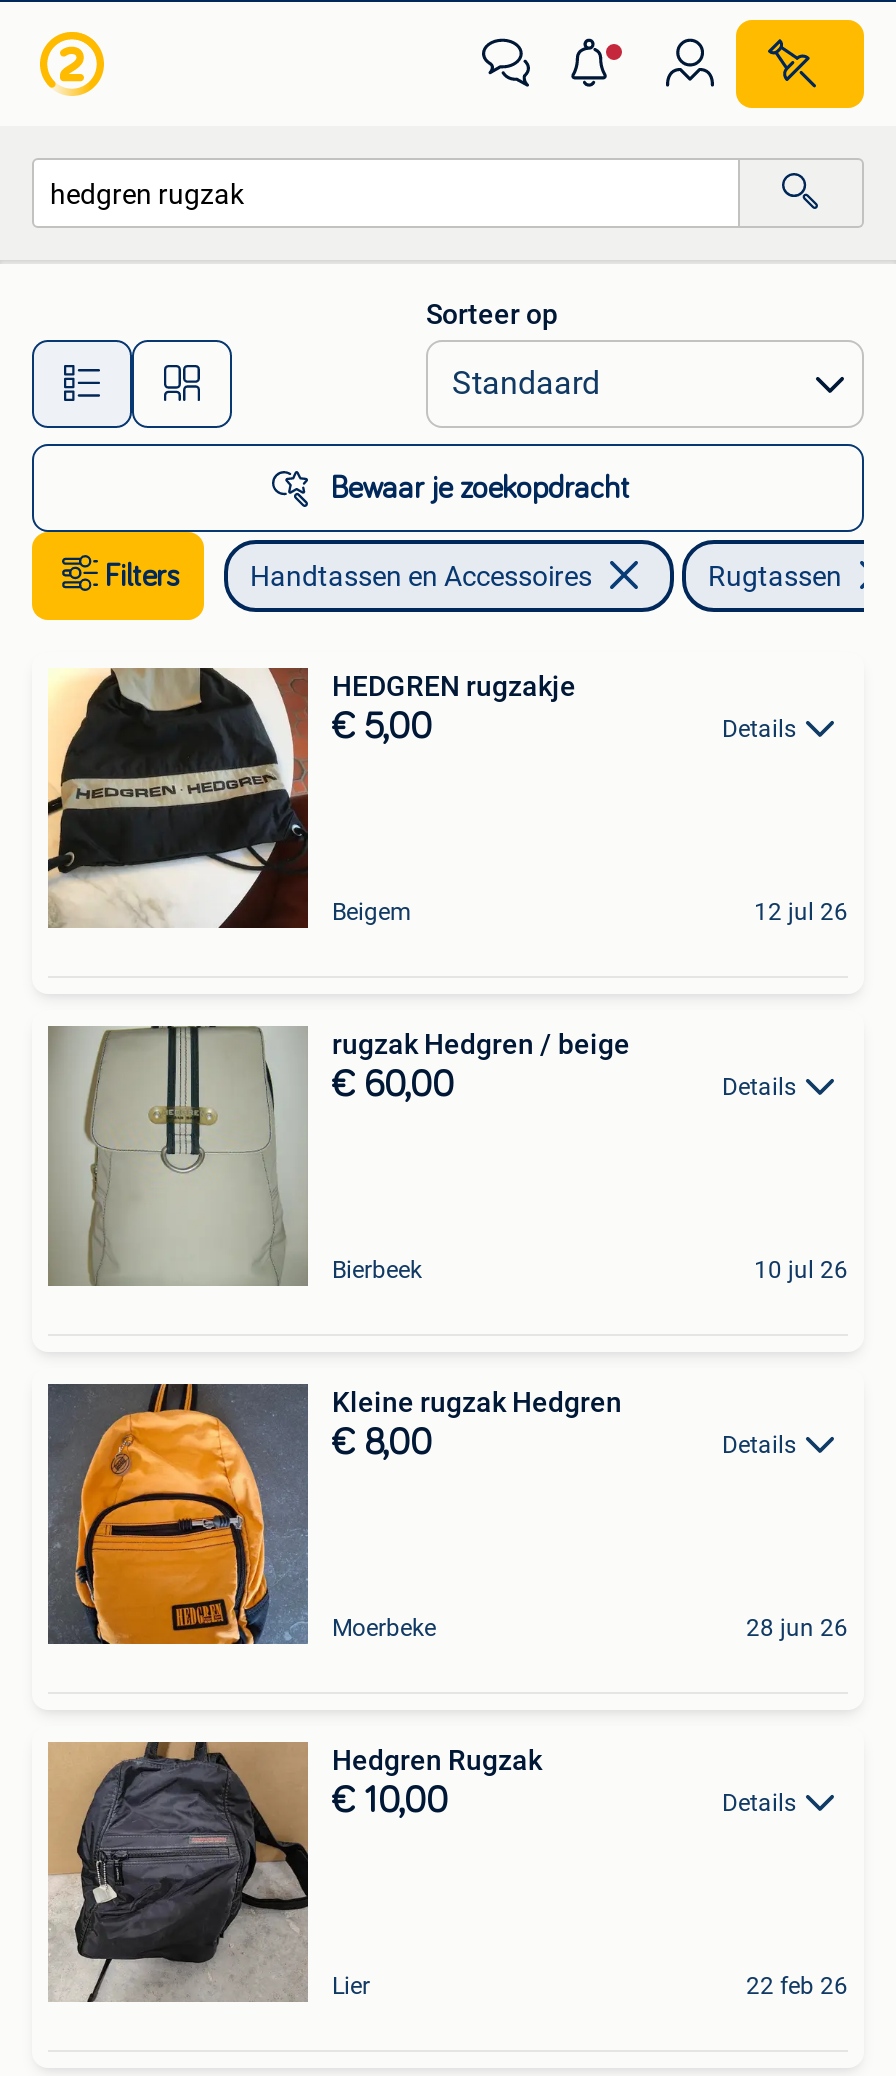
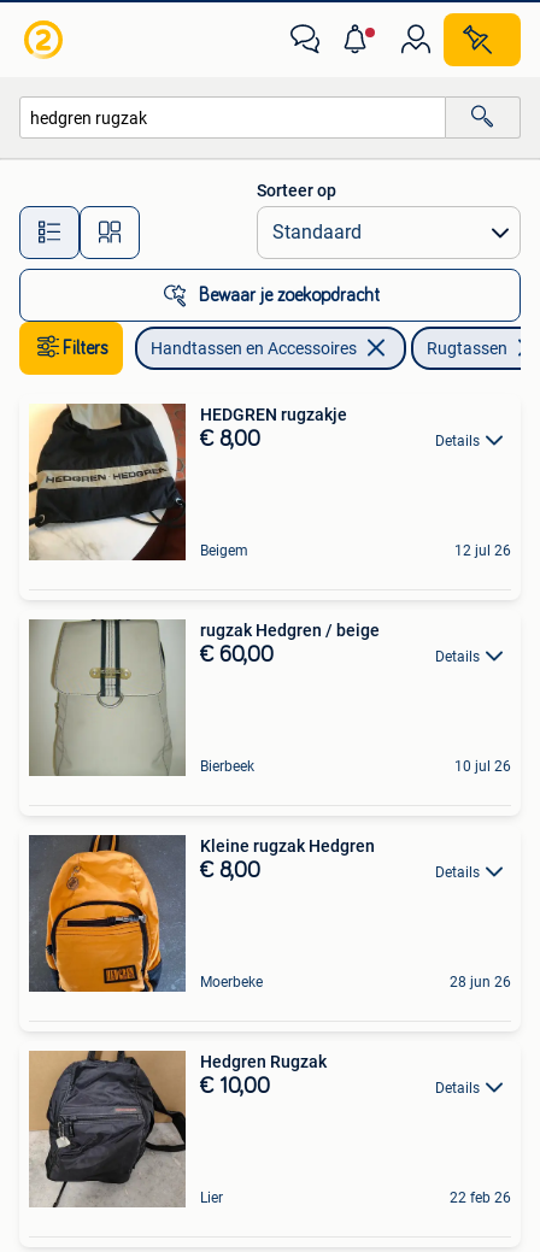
[332,710,432,746] € 5,00 -> [200,429,260,451] € 8,00

